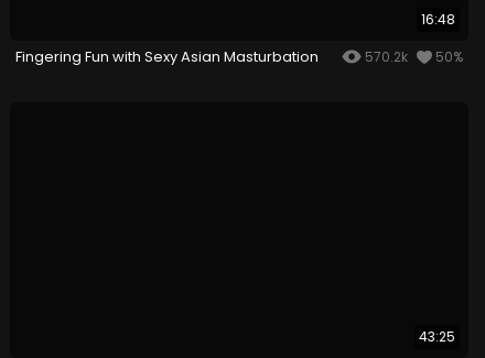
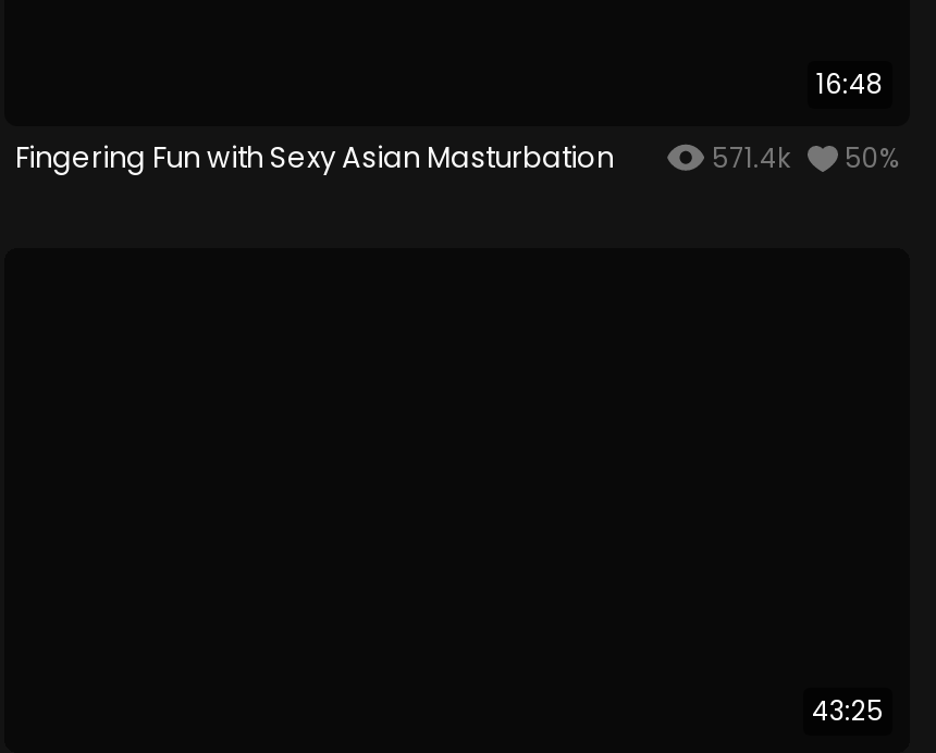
[362,47,463,66] 570.2k 50% -> [705,139,899,176] 571.4k 50%

